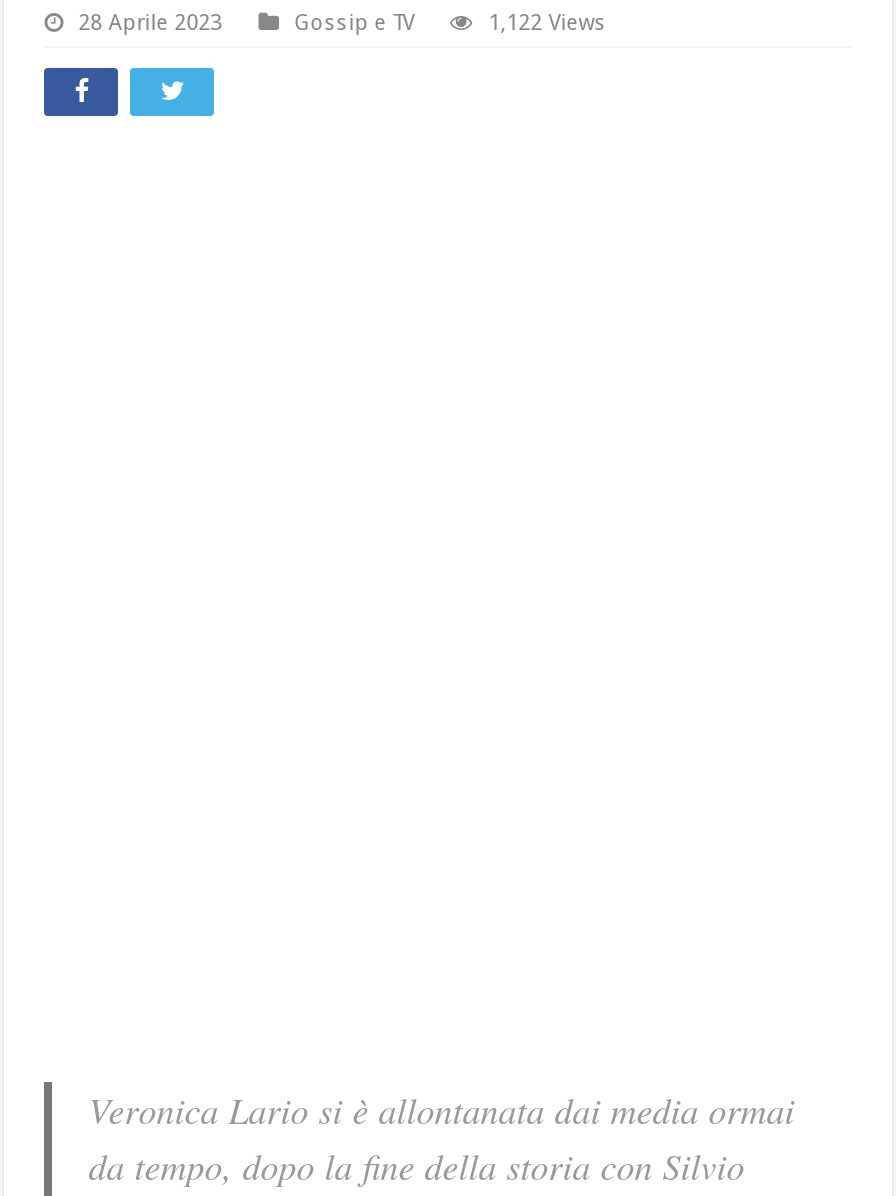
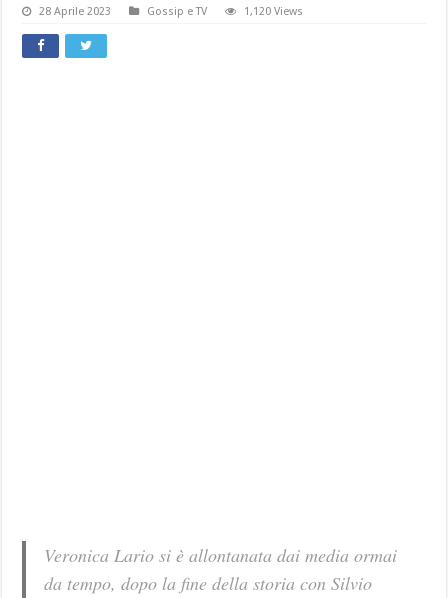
[488,11,606,37] 1,122 Views -> [244,5,303,18] 1,120 Views

